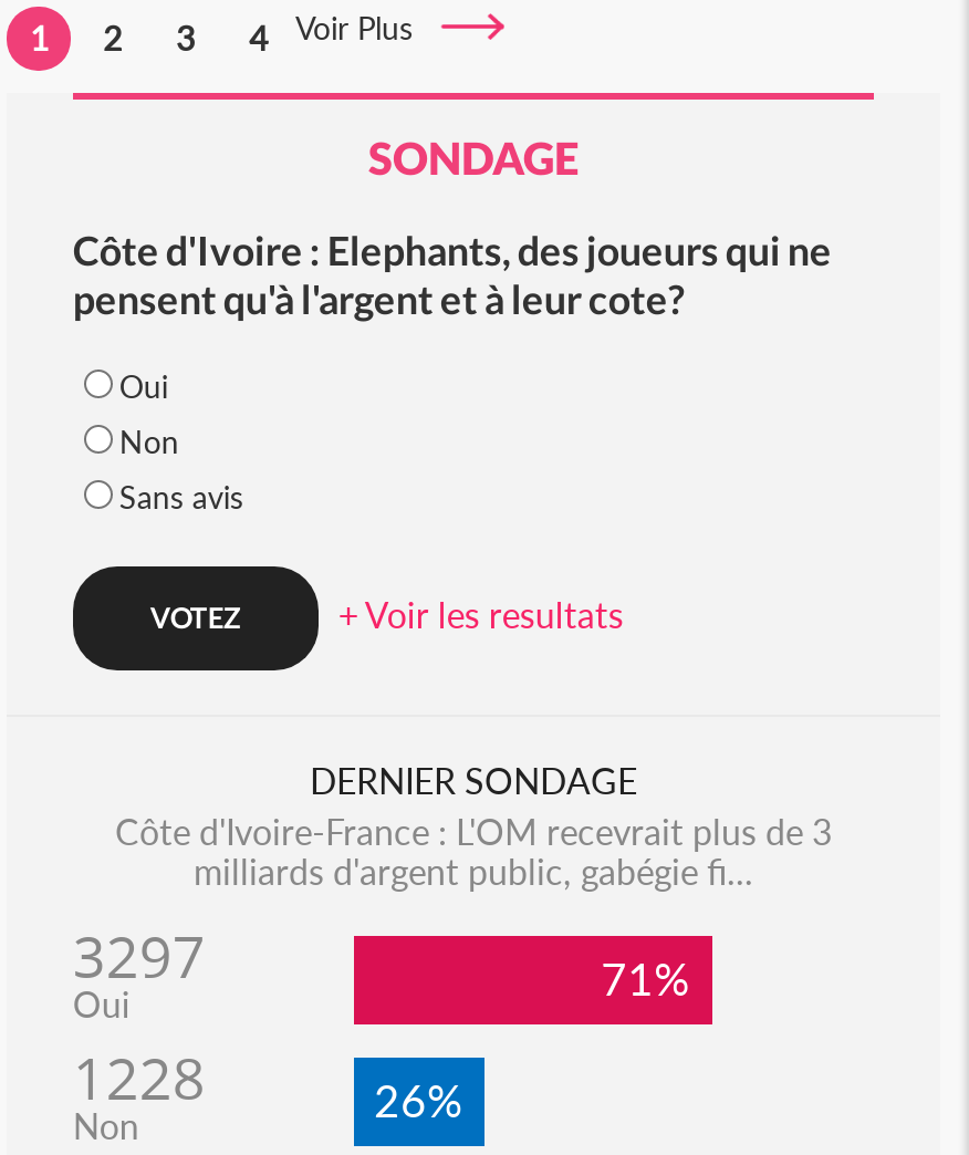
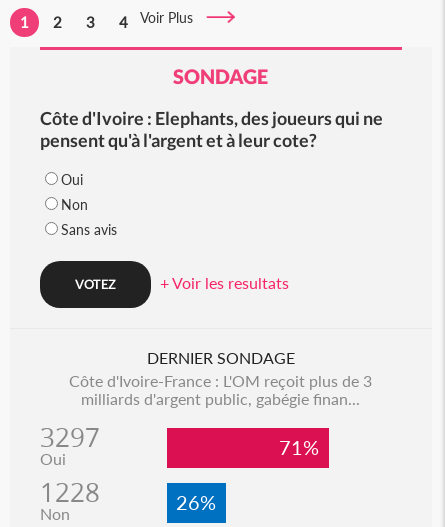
[115,810,832,852] Côte d'Ivoire-France : L'OM recevrait plus de 3 -> [69,371,372,390] Côte d'Ivoire-France : L'OM reçoit plus de 3
[194,850,753,892] milliards d'argent public, gabégie fi... -> [81,389,360,408] milliards d'argent public, gabégie finan...

